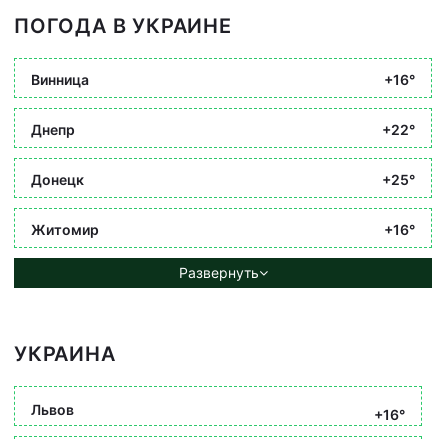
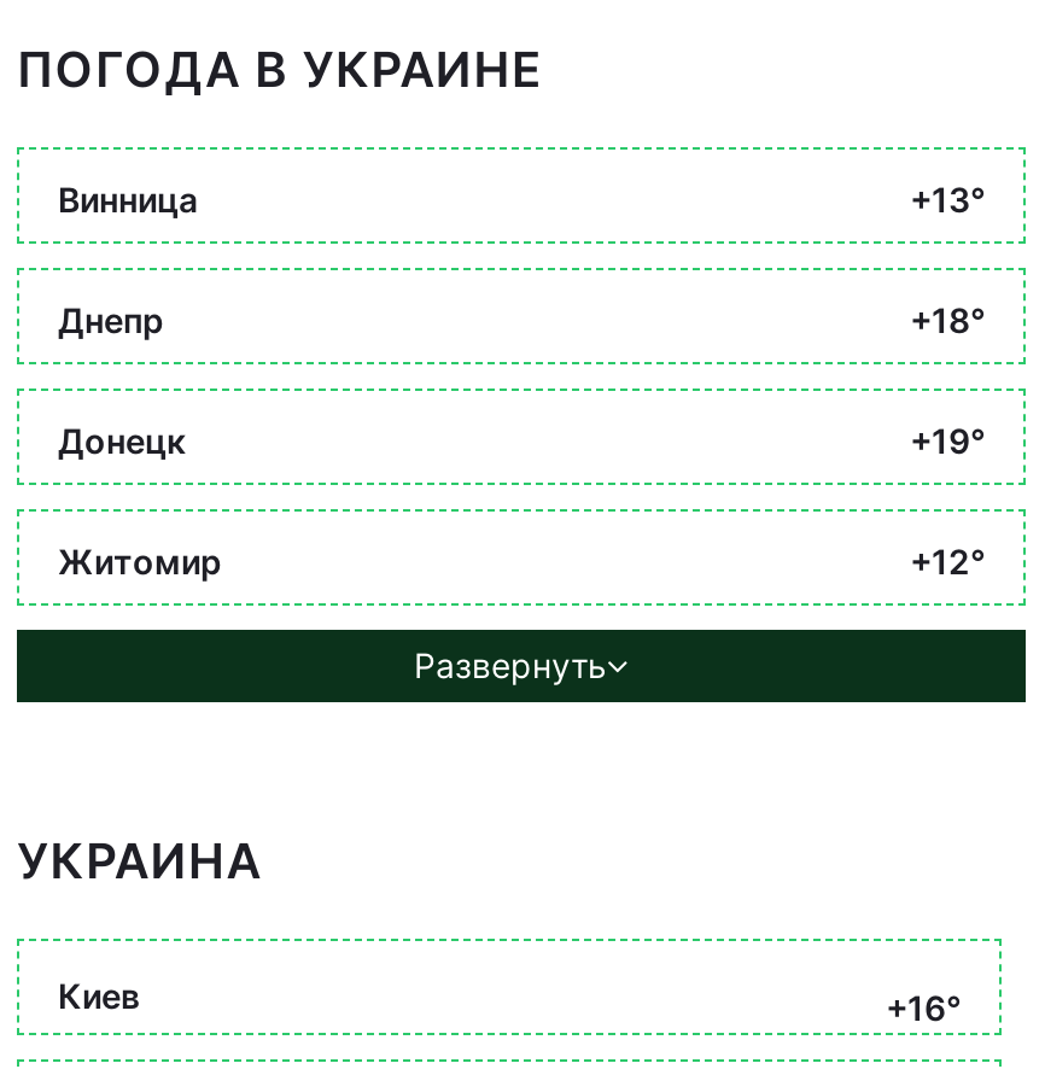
[384,70,415,87] +16° -> [910,177,985,218] +13°
[382,120,415,137] +22° -> [910,298,985,339] +18°
[382,170,415,187] +25° -> [910,419,985,460] +19°
[384,220,415,237] +16° -> [910,539,985,580] +12°
[31,400,74,417] Львов -> [58,974,140,1015] Киев

